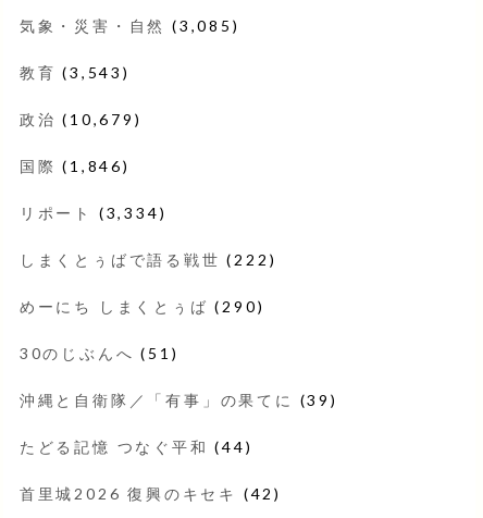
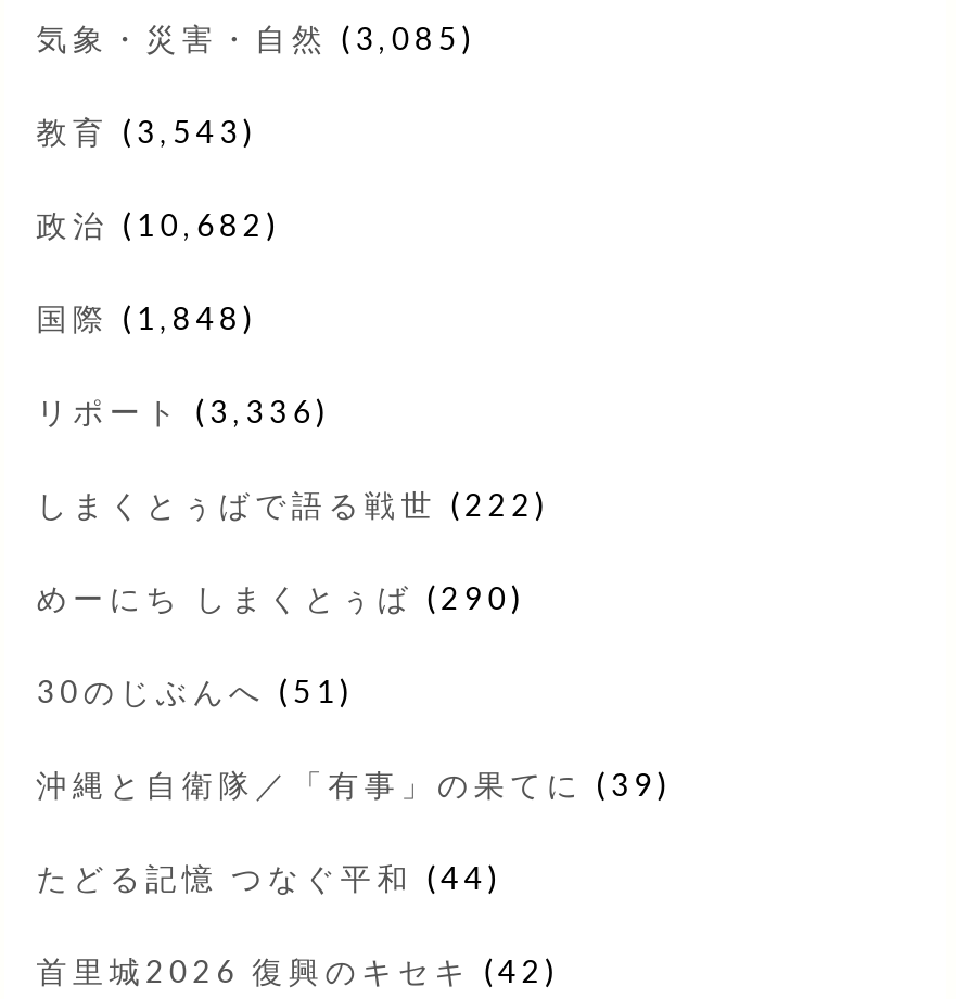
[19,110,142,128] 政治(10,679) -> [36,206,281,243] 政治(10,682)
[19,157,130,175] 国際(1,846) -> [36,299,258,336] 国際(1,848)
[19,203,167,222] リポート(3,334) -> [36,392,331,429] リポート(3,336)

